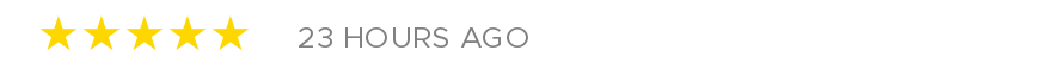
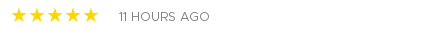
[298,23,532,54] 23 HOURS AGO -> [119,10,210,23] 11 HOURS AGO

